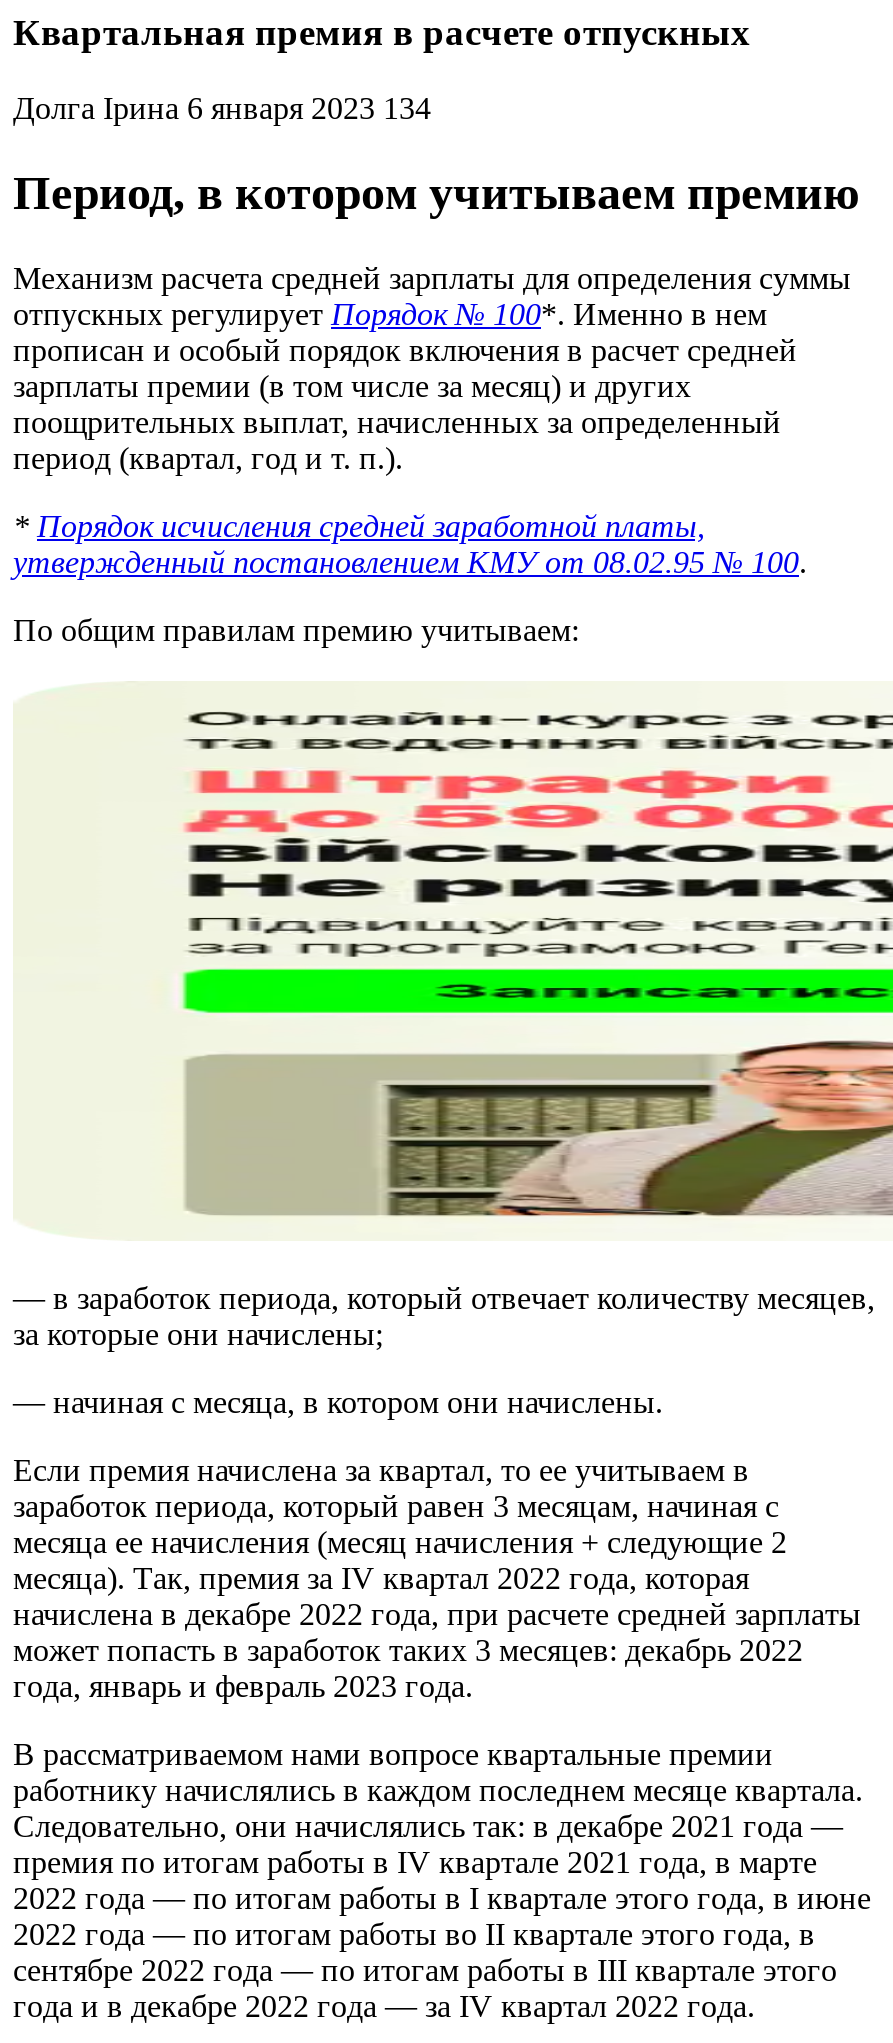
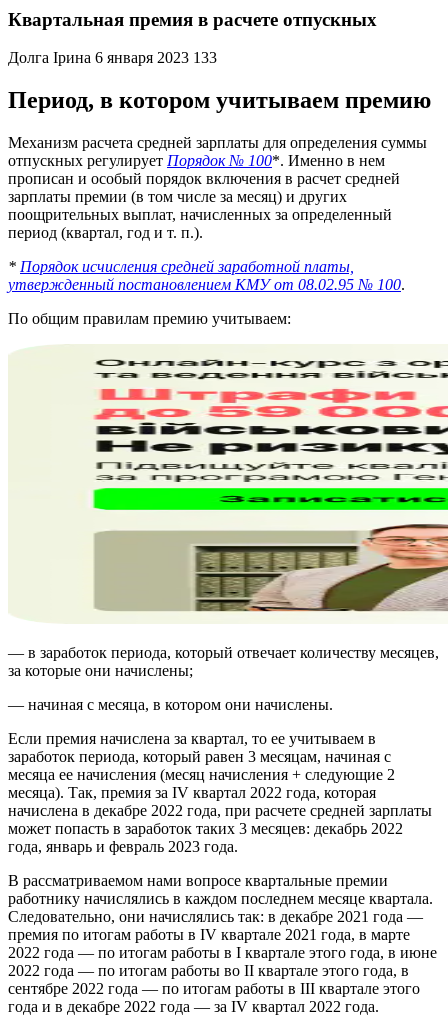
[13,92,431,126] Долга Ірина 6 января 2023 134 -> [8,49,217,66] Долга Ірина 6 января 2023 133

